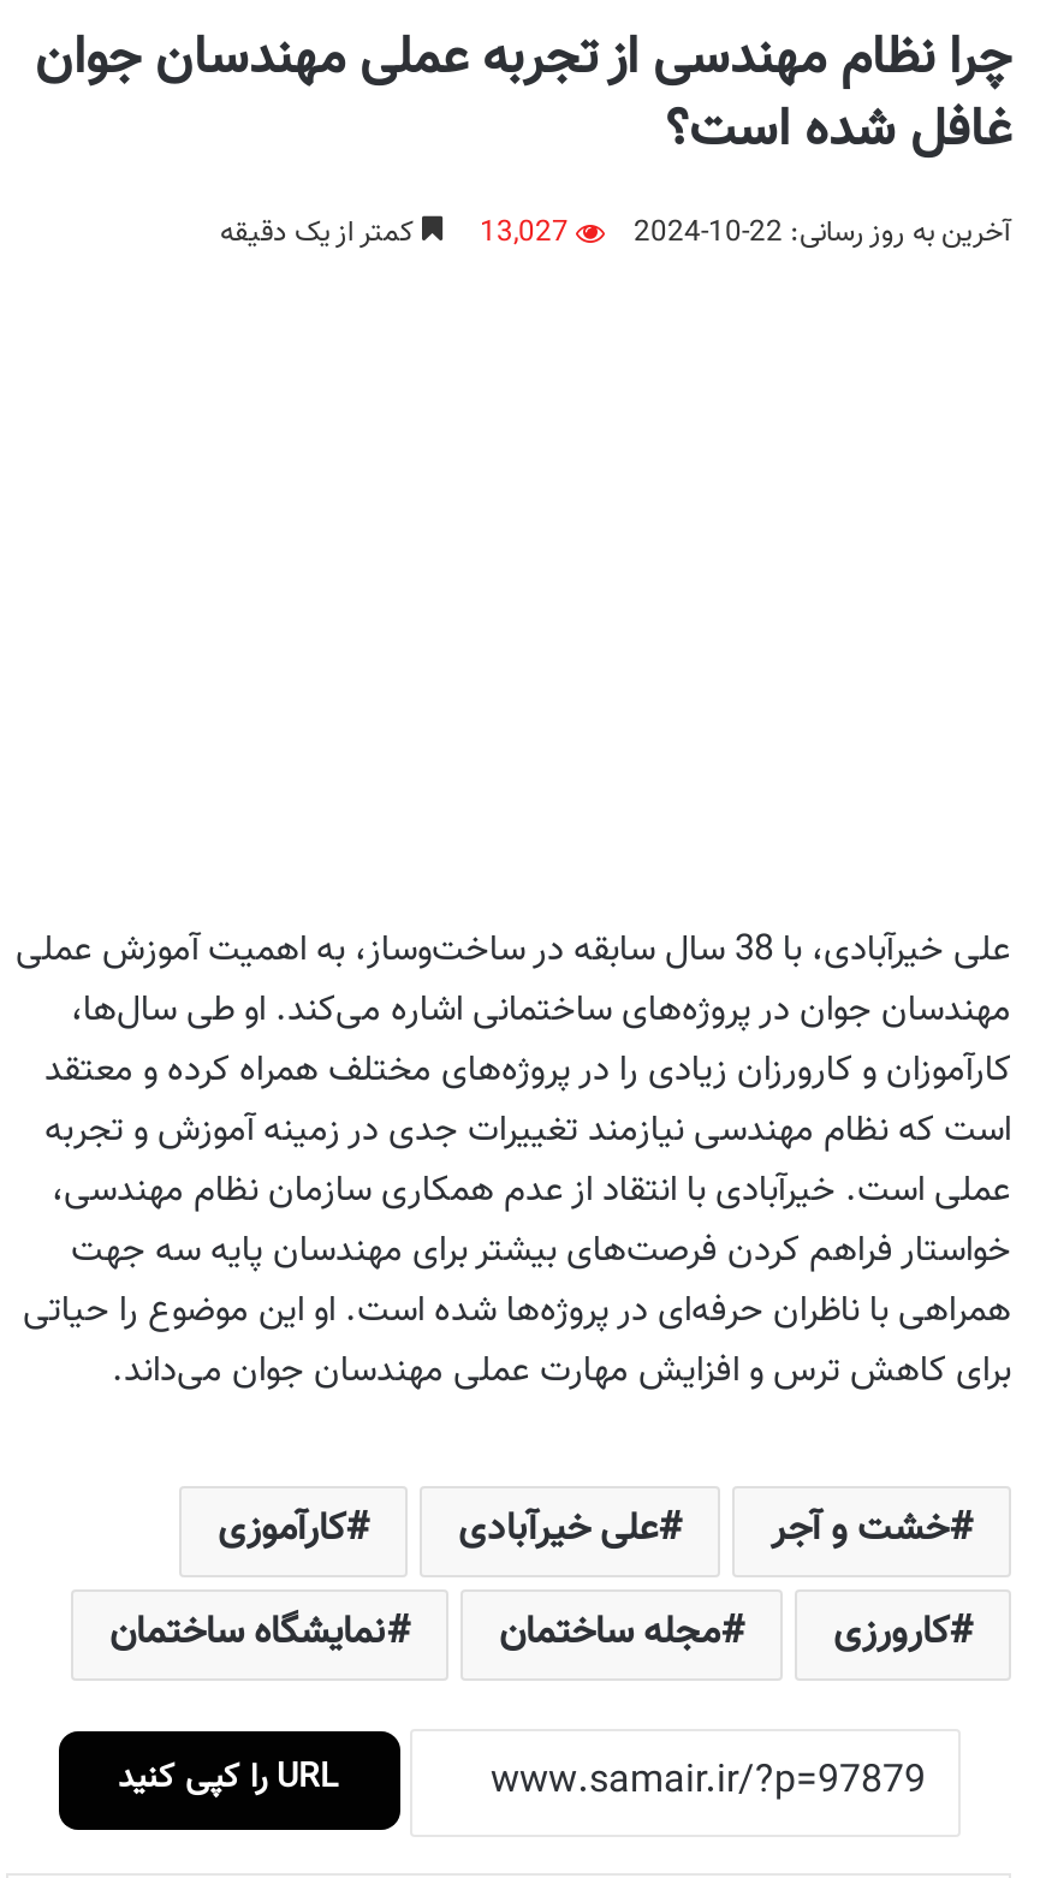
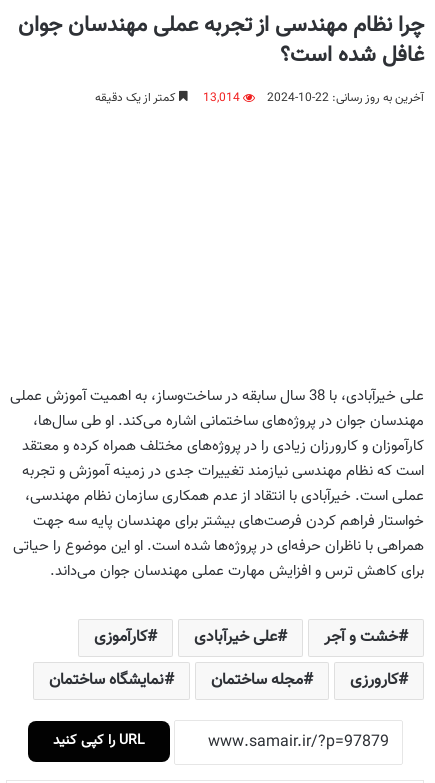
[220,211,569,254] 13,027 کمتر از یک دقیقه -> [95,89,240,107] 13,014 کمتر از یک دقیقه

